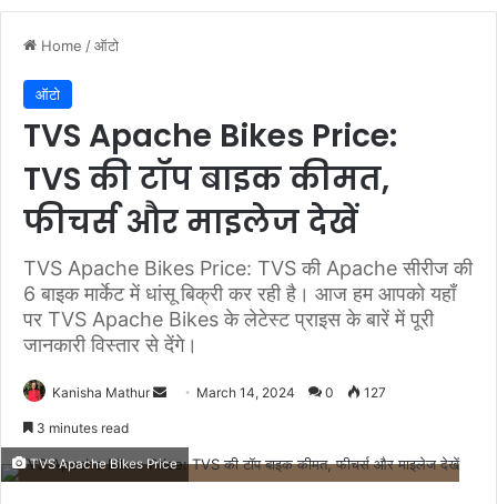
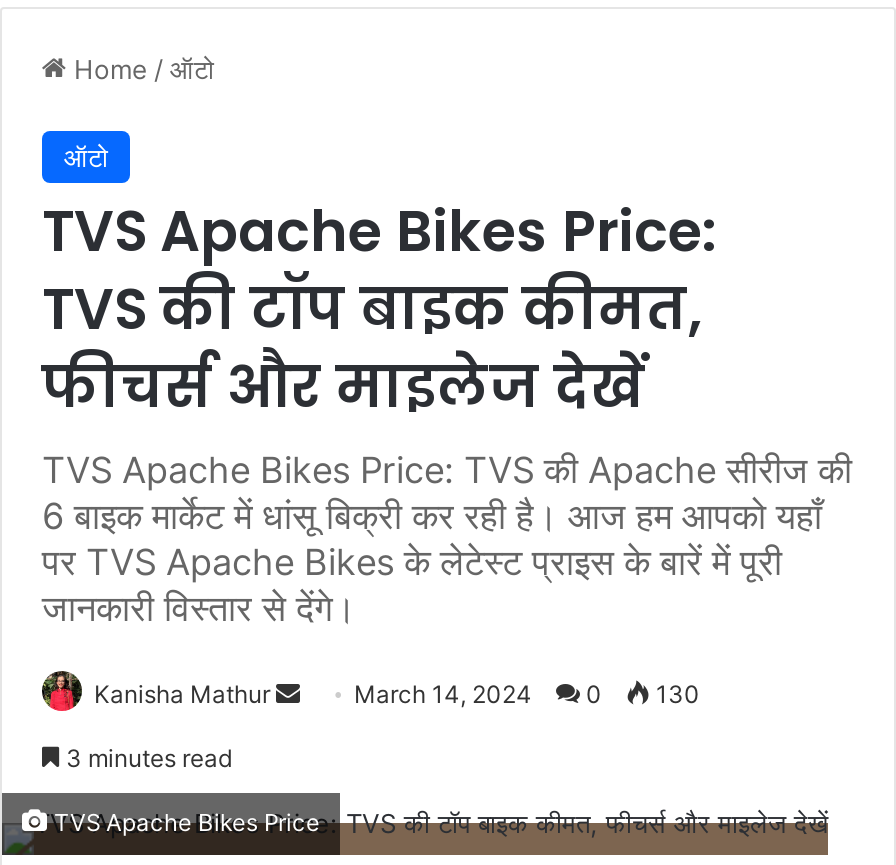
[361,384,386,401] 127 -> [650,679,700,709] 130

